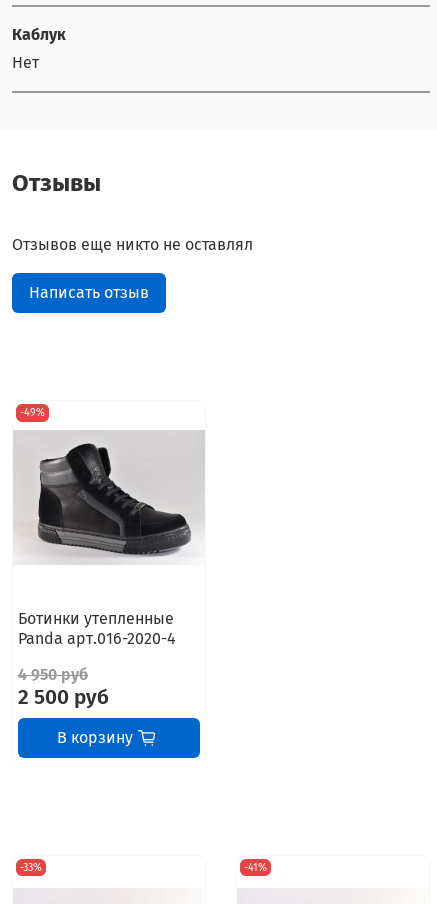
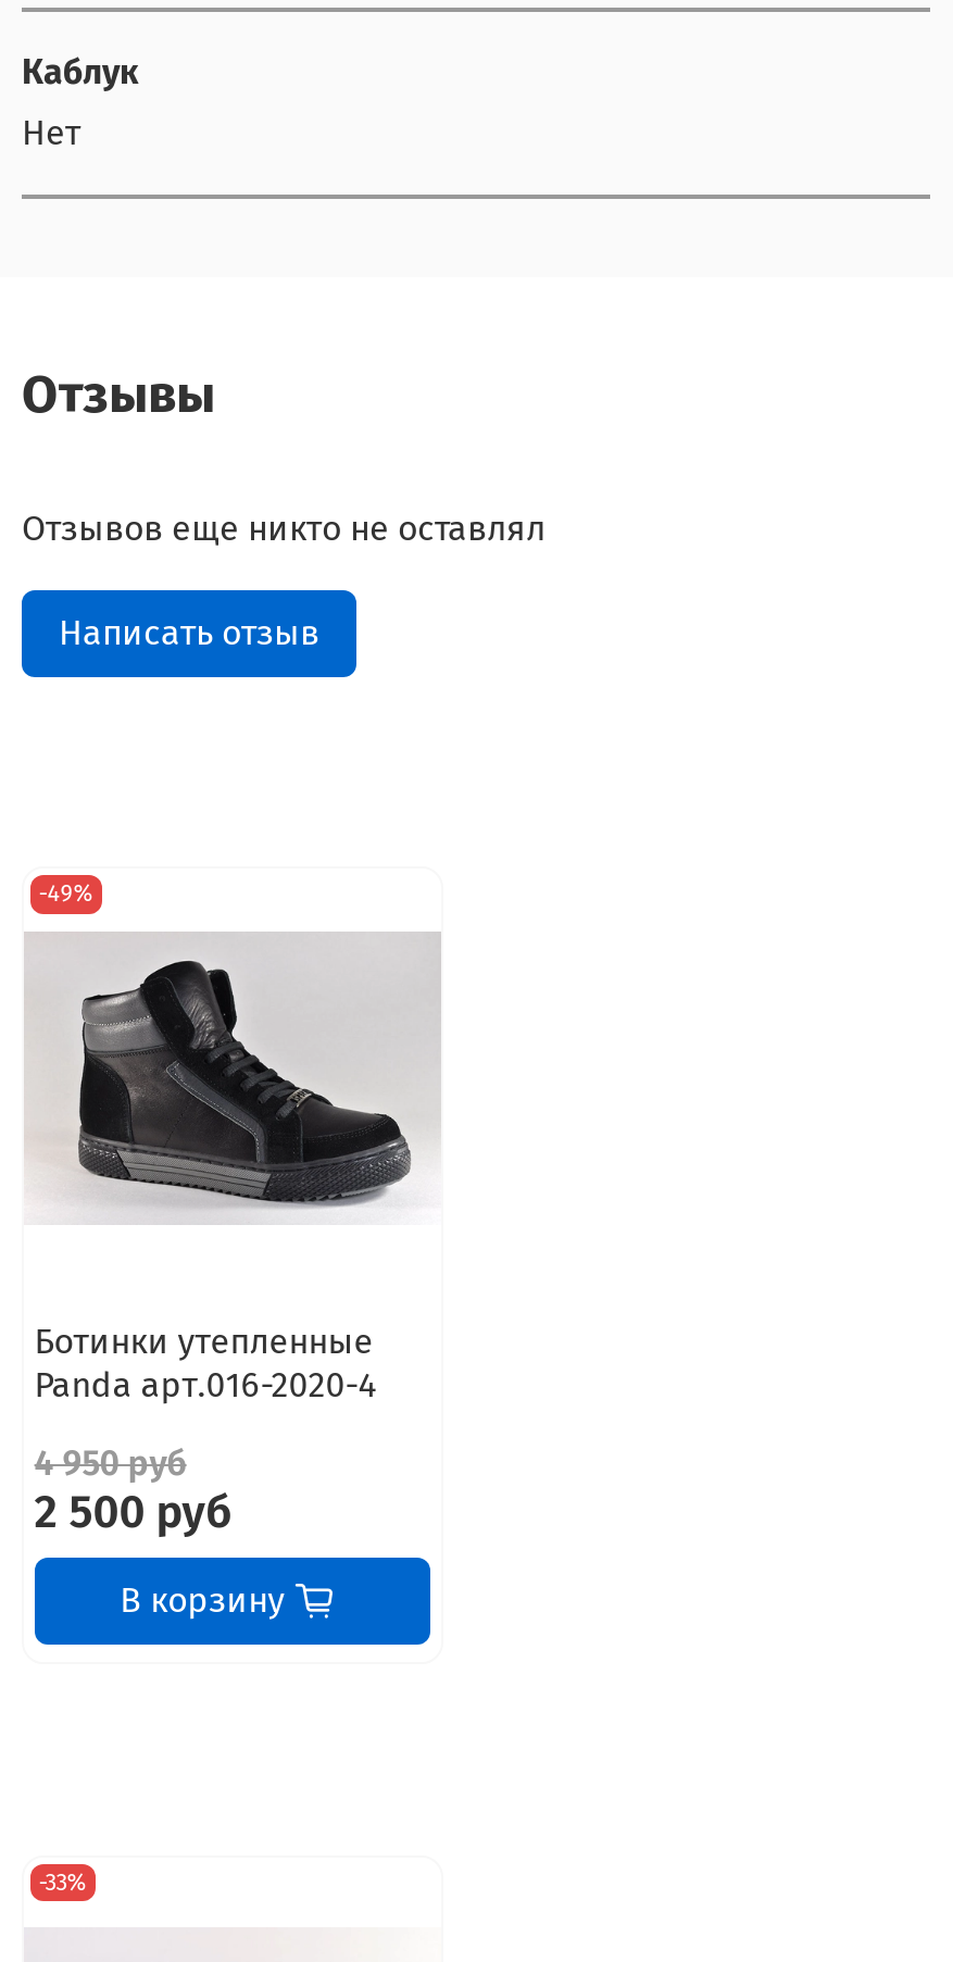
[244,861,267,874] -41% -> none

